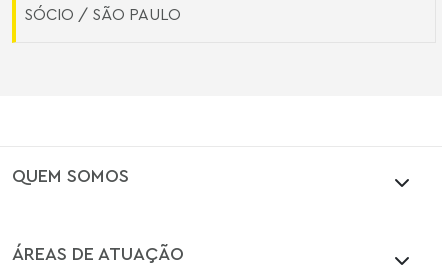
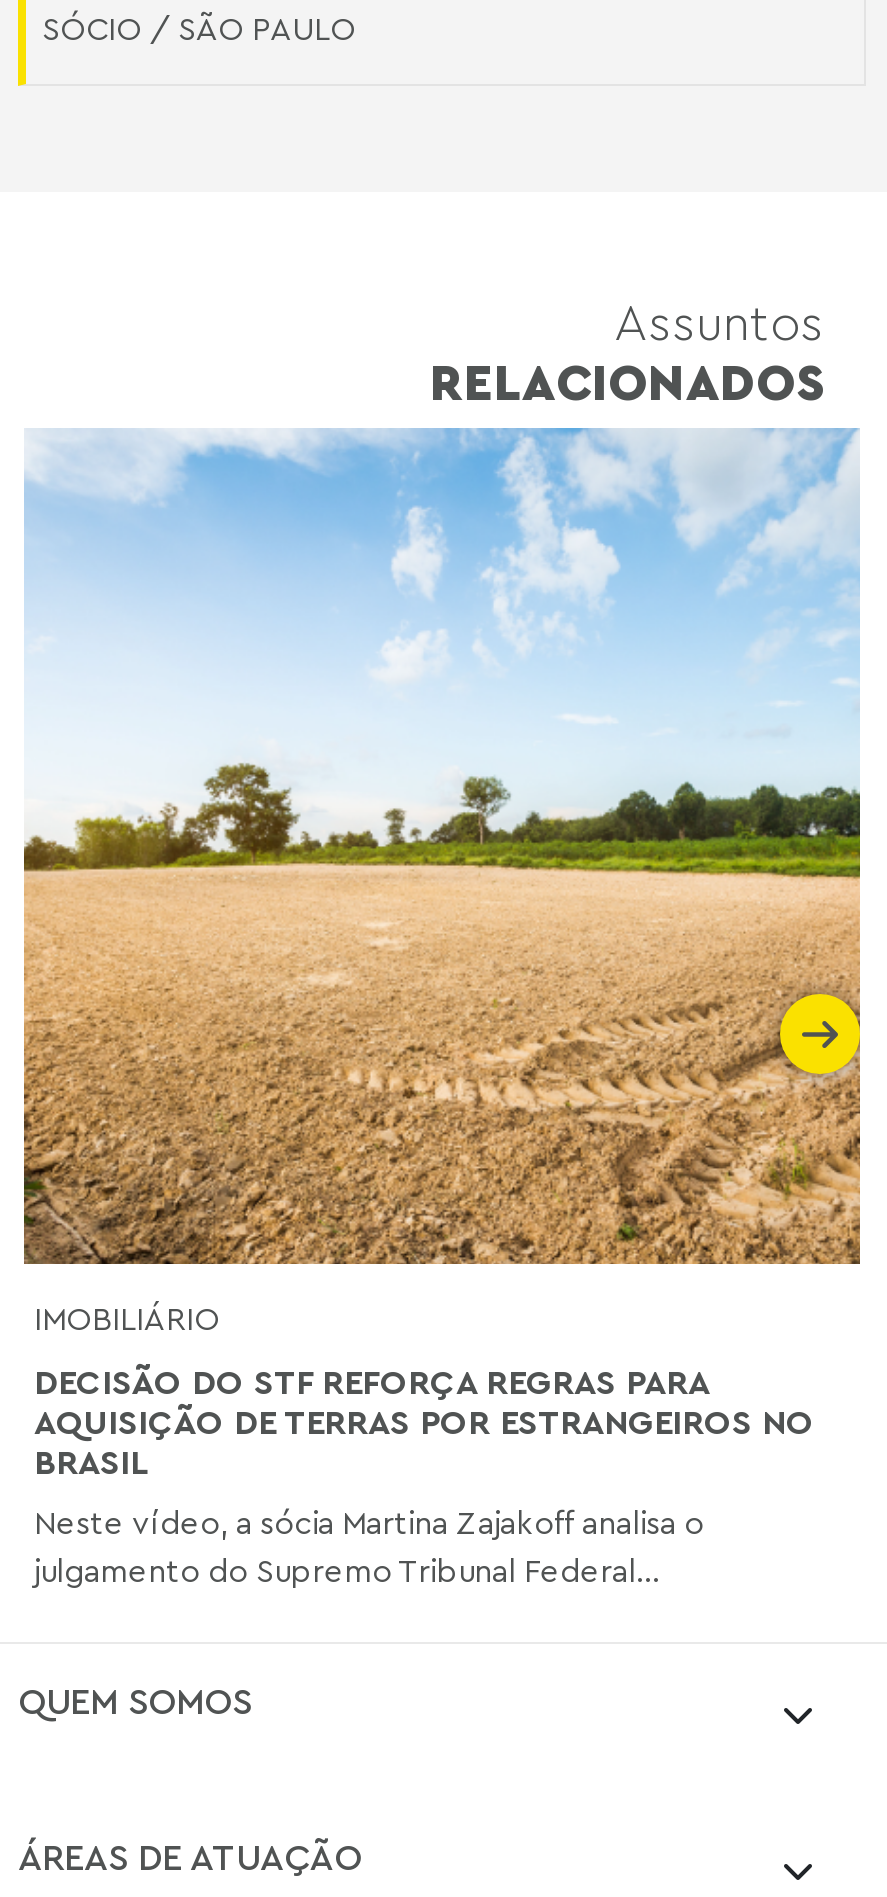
none -> [22,428,862,1589] [image] | IMOBILIÁRIO | DECISÃO DO STF REFORÇA REGRAS PARA | AQUISIÇÃO DE TERRAS POR ESTRANGEIROS NO | BRASIL | Neste vídeo, a sócia Martina Zajakoff analisa o | julgamento do Supremo Tribunal Federal...
none -> [430,290,824,412] Assuntos | RELACIONADOS

